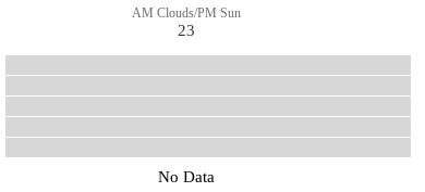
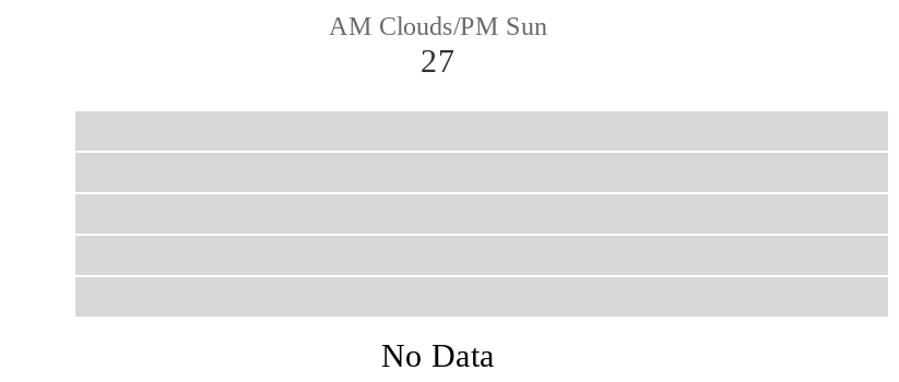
[178,21,195,39] 23 -> [421,43,456,78] 27

